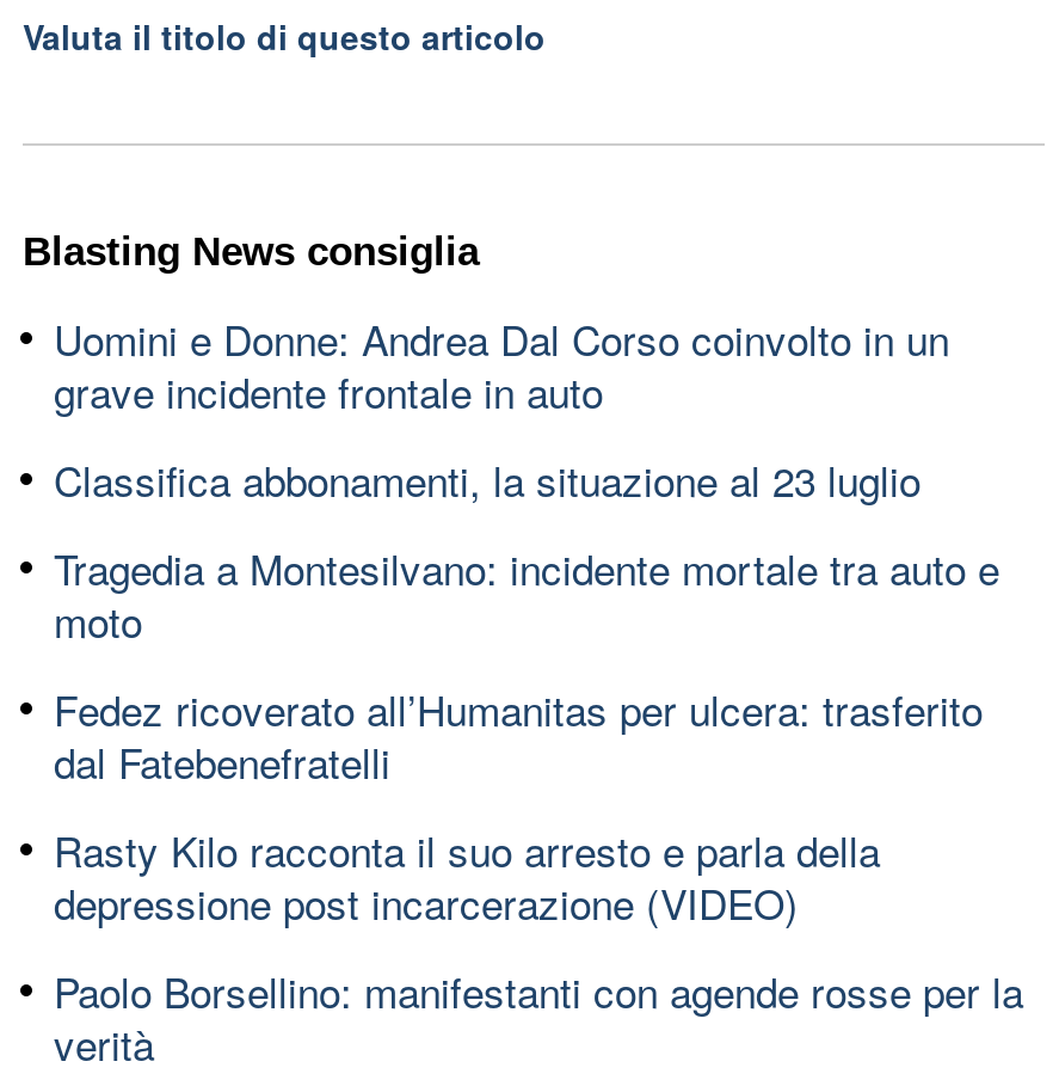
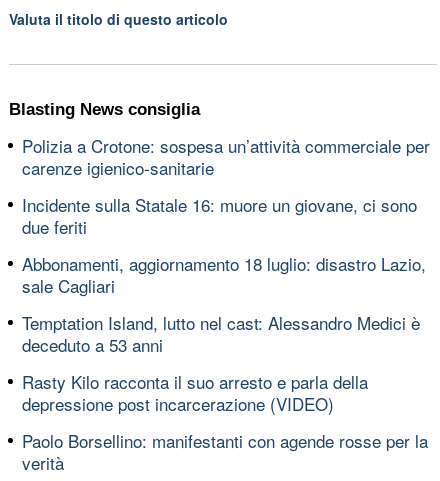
[54,307,949,419] Uomini e Donne: Andrea Dal Corso coinvolto in un | grave incidente frontale in auto -> [22,132,430,179] Polizia a Crotone: sospesa un’attività commerciale per | carenze igienico-sanitarie
[54,448,921,508] Classifica abbonamenti, la situazione al 23 luglio -> [22,191,417,238] Incidente sulla Statale 16: muore un giovane, ci sono | due feriti
[54,536,999,649] Tragedia a Montesilvano: incidente mortale tra auto e | moto -> [22,250,426,297] Abbonamenti, aggiornamento 18 luglio: disastro Lazio, | sale Cagliari
[54,677,983,790] Fedez ricoverato all’Humanitas per ulcera: trasferito | dal Fatebenefratelli -> [22,309,420,356] Temptation Island, lutto nel cast: Alessandro Medici è | deceduto a 53 anni

